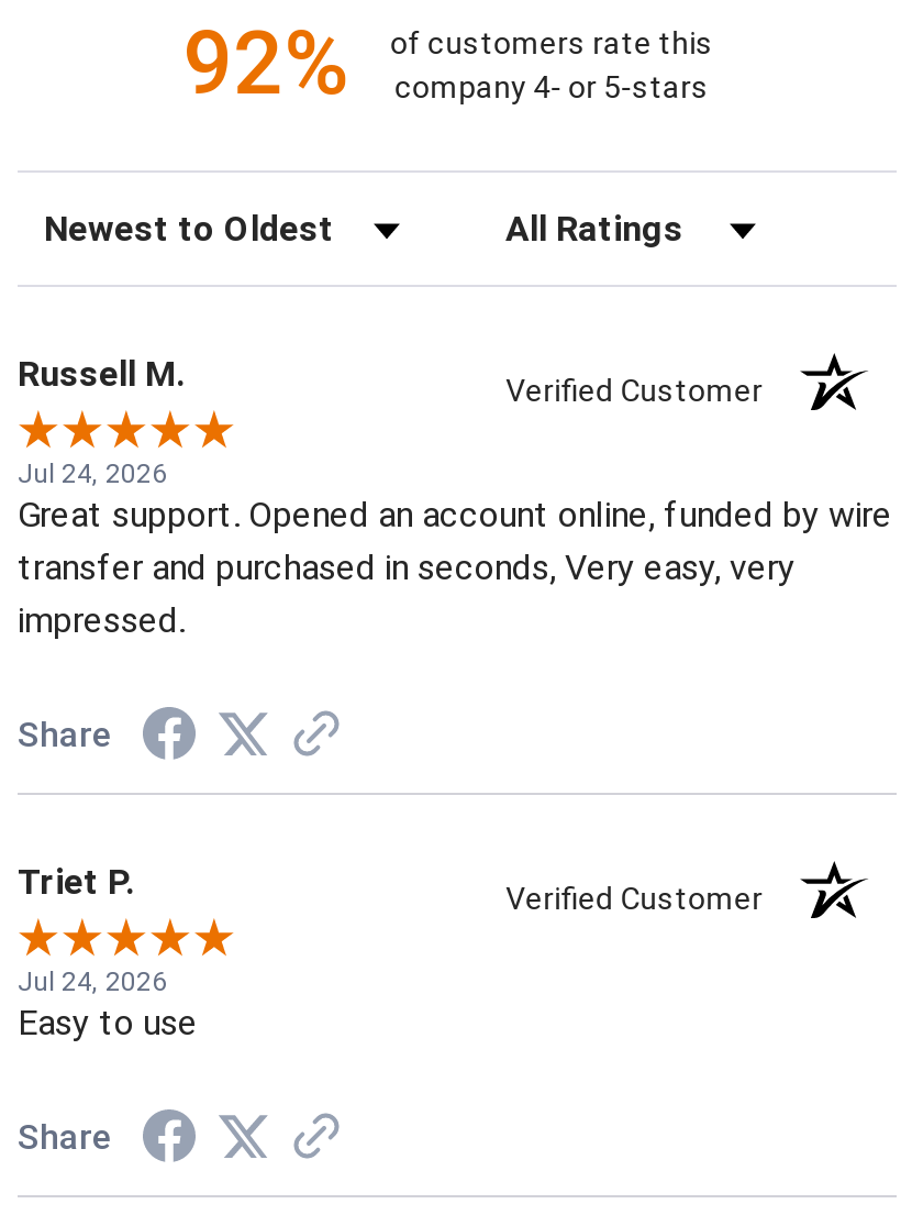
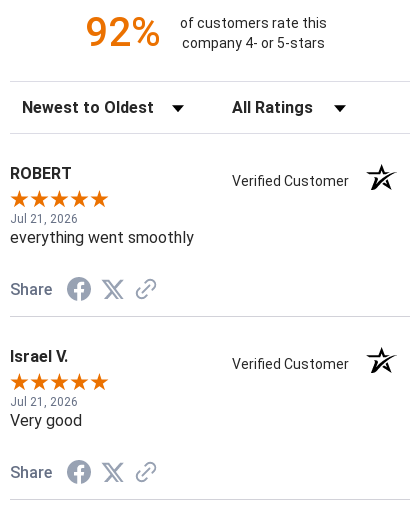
[18,353,185,395] Russell M. -> [10,164,72,183] ROBERT
[18,459,892,641] Jul 24, 2026 | Great support. Opened an account online, funded by wire | transfer and purchased in seconds, Very easy, very | impressed. -> [10,212,194,247] Jul 21, 2026 | everything went smoothly
[18,861,134,903] Triet P. -> [10,347,68,366] Israel V.
[18,967,198,1044] Jul 24, 2026 | Easy to use -> [10,395,82,430] Jul 21, 2026 | Very good

